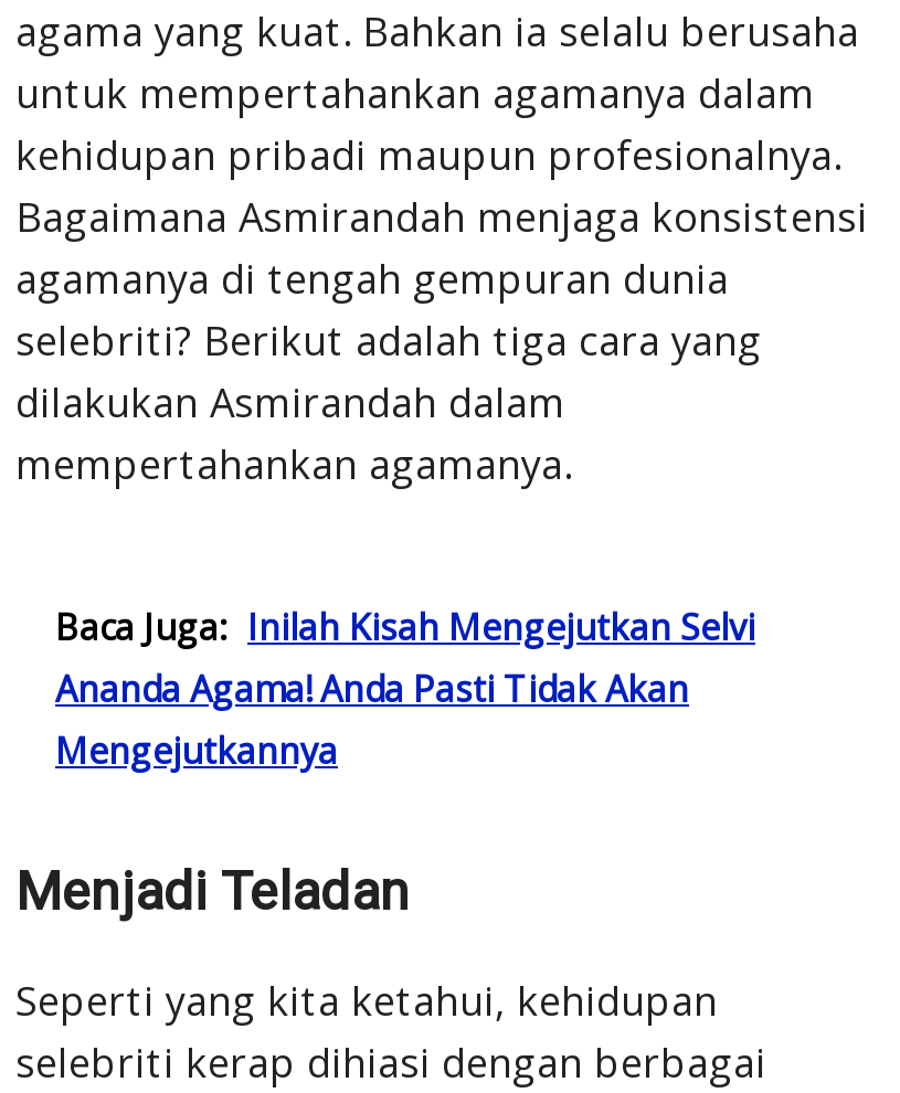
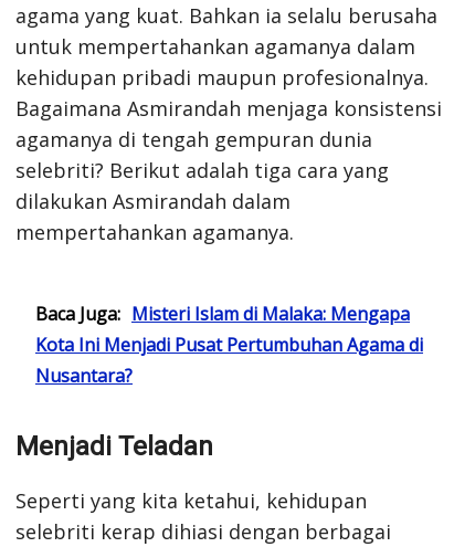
[55,602,755,774] Baca Juga: Inilah Kisah Mengejutkan Selvi | Ananda Agama! Anda Pasti Tidak Akan | Mengejutkannya -> [35,301,423,388] Baca Juga: Misteri Islam di Malaka: Mengapa | Kota Ini Menjadi Pusat Pertumbuhan Agama di | Nusantara?

